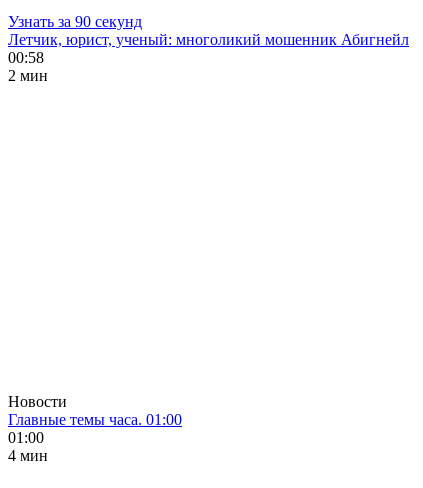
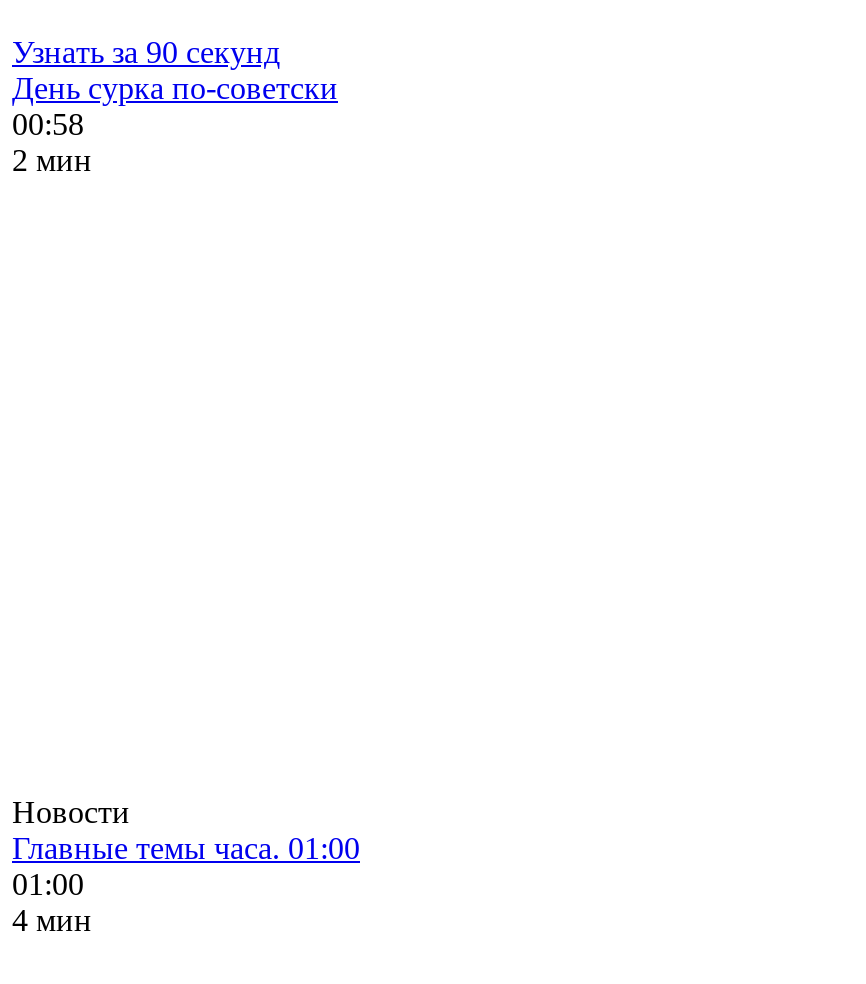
[8,31,409,48] Летчик, юрист, ученый: многоликий мошенник Абигнейл -> [12,71,338,105] День сурка по-советски

